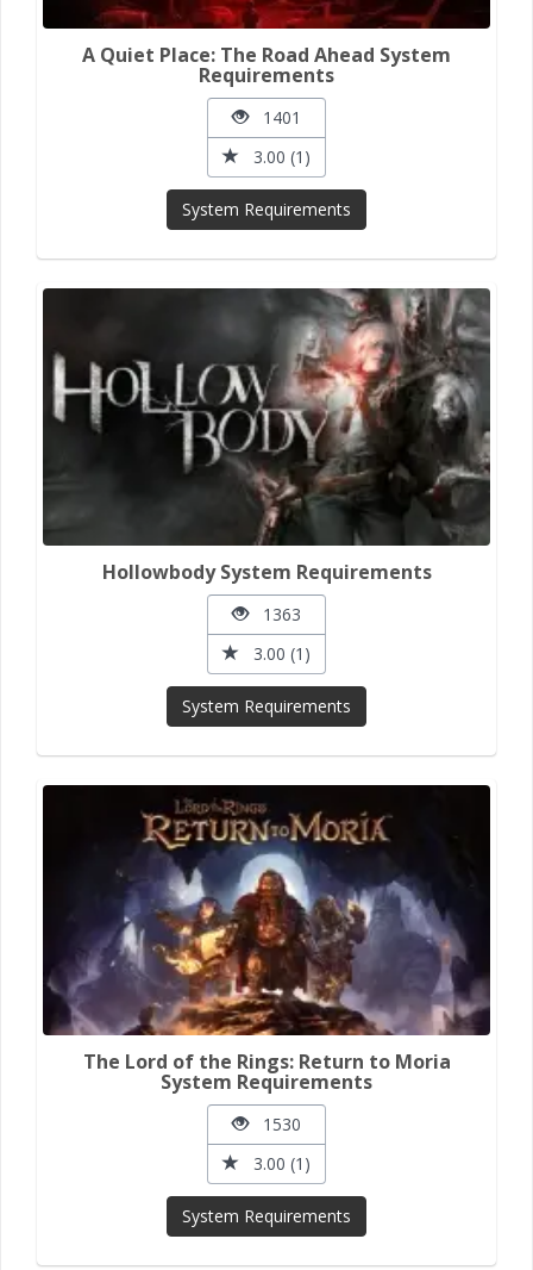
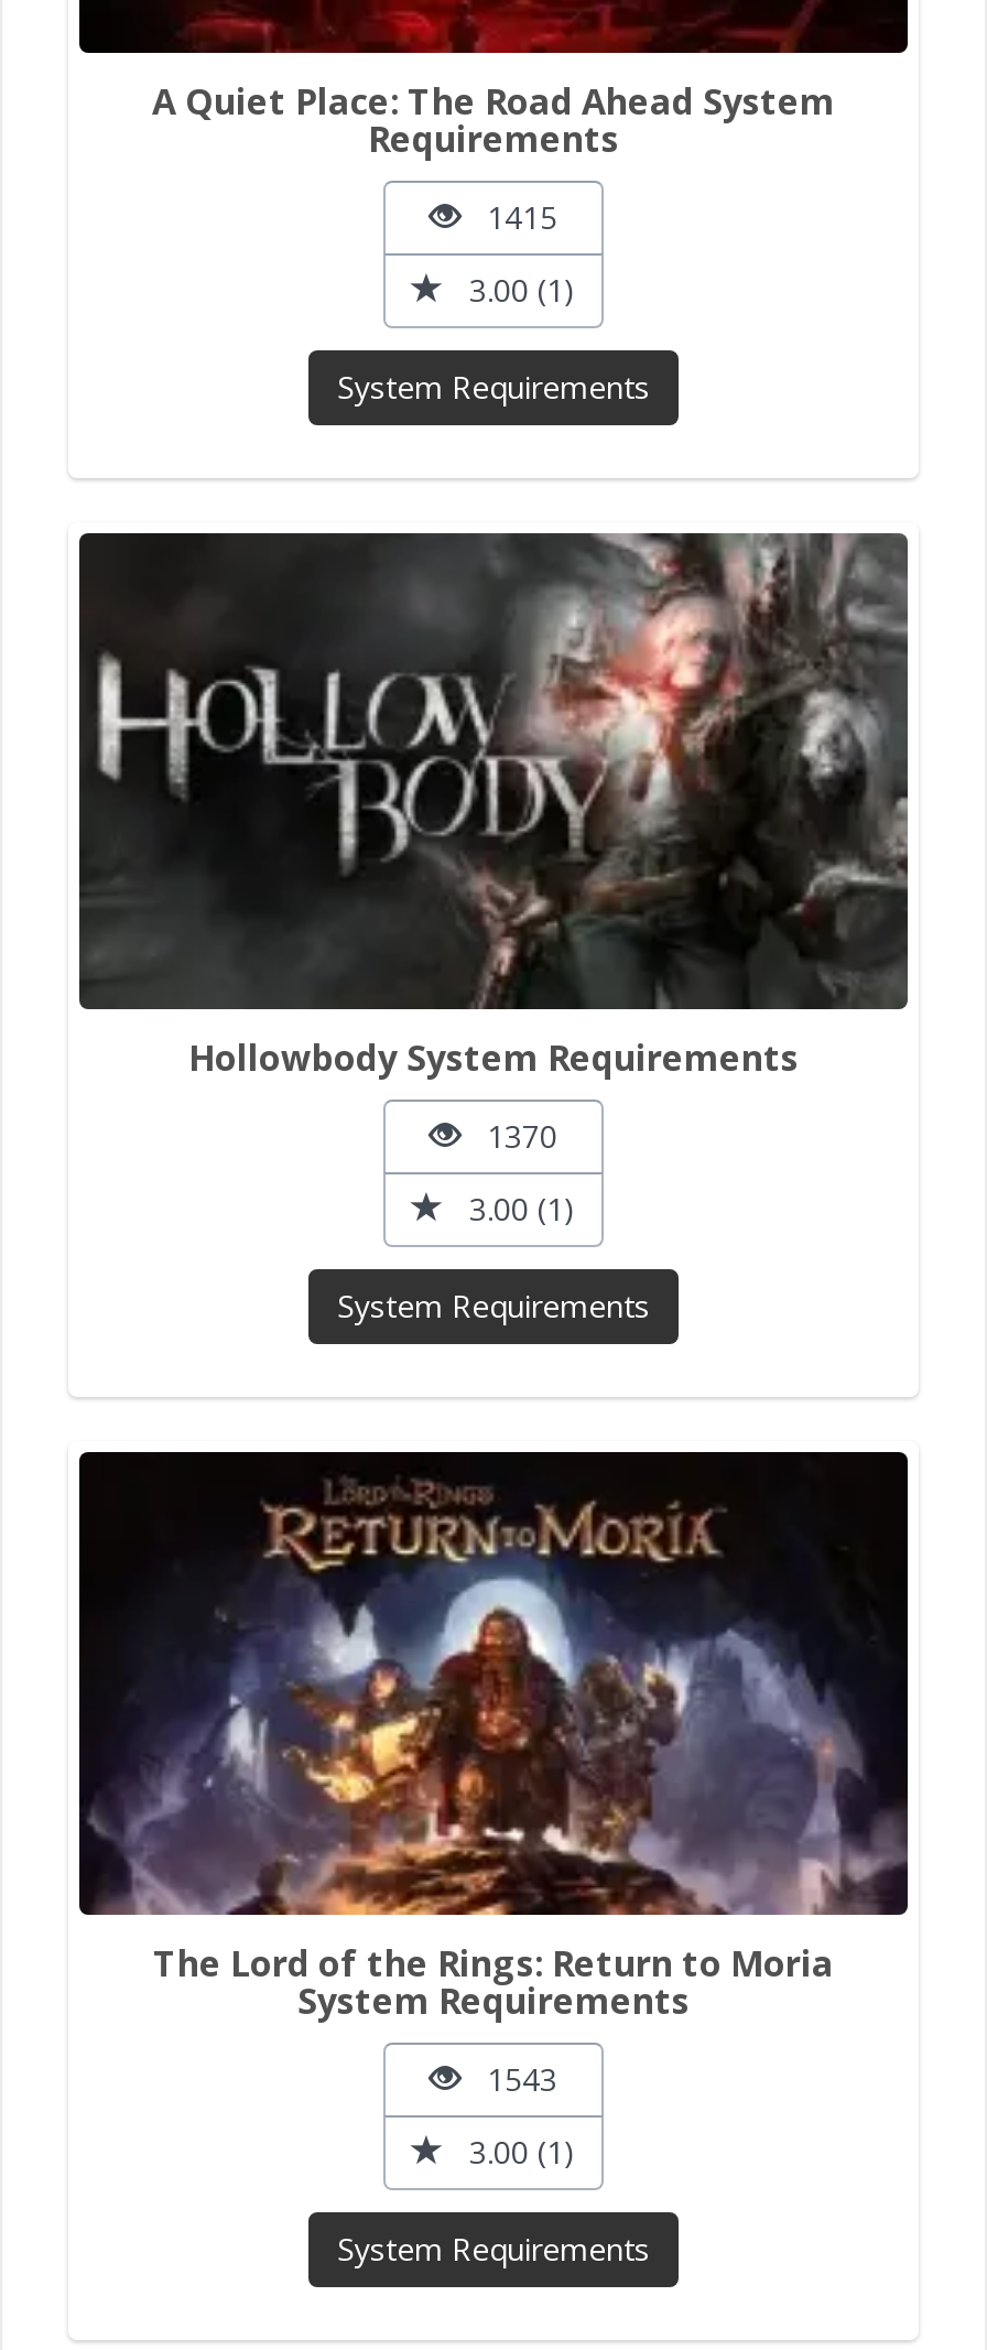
[249,106,301,129] 1401 -> [460,197,557,239] 1415
[249,602,301,625] 1363 -> [460,1114,557,1156] 1370
[249,1113,301,1135] 1530 -> [460,2058,557,2099] 1543

